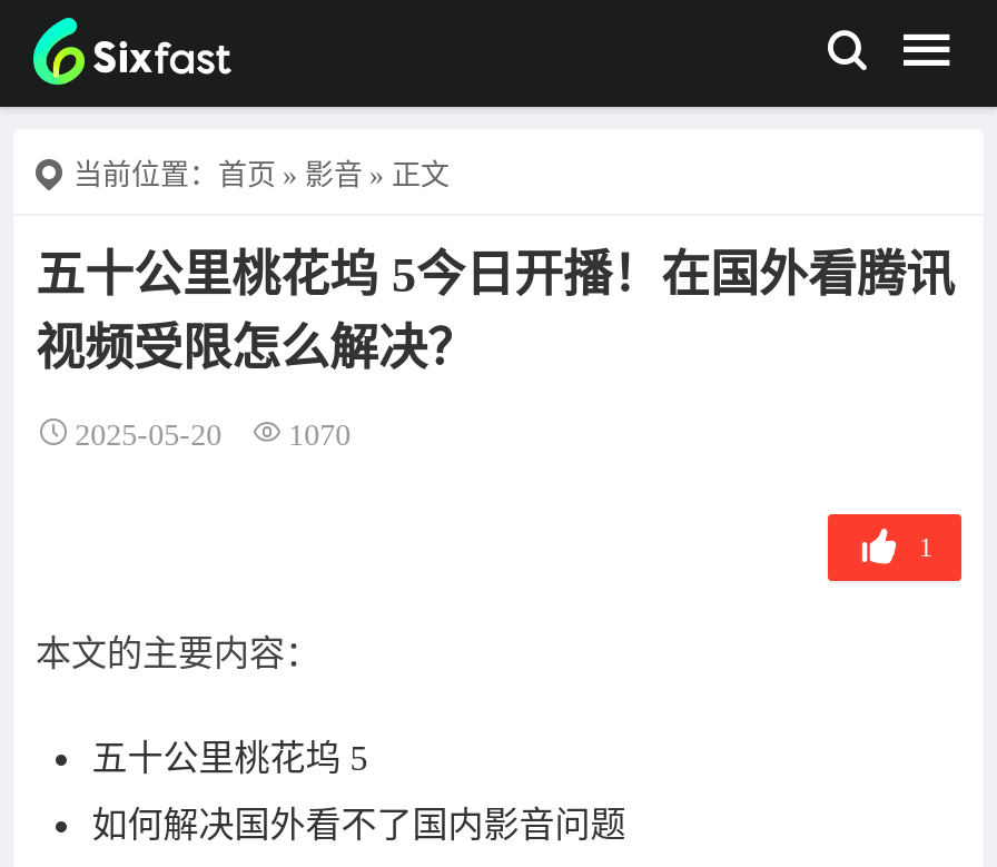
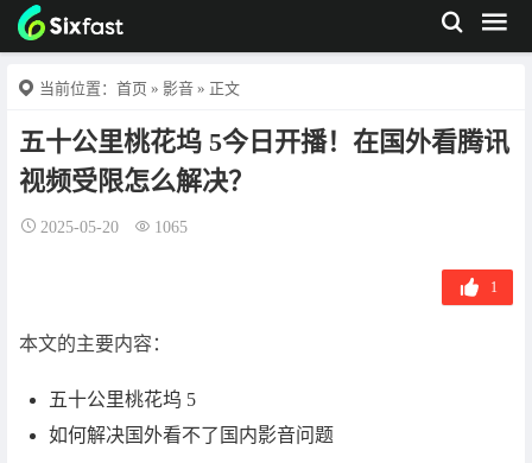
[75,418,351,451] 2025-05-20 1070 -> [40,218,187,236] 2025-05-20 1065

